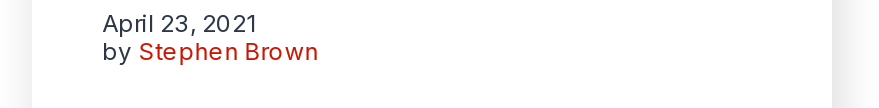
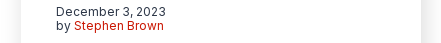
[102,7,256,37] April 23, 2021 -> [56,3,166,18] December 3, 2023

